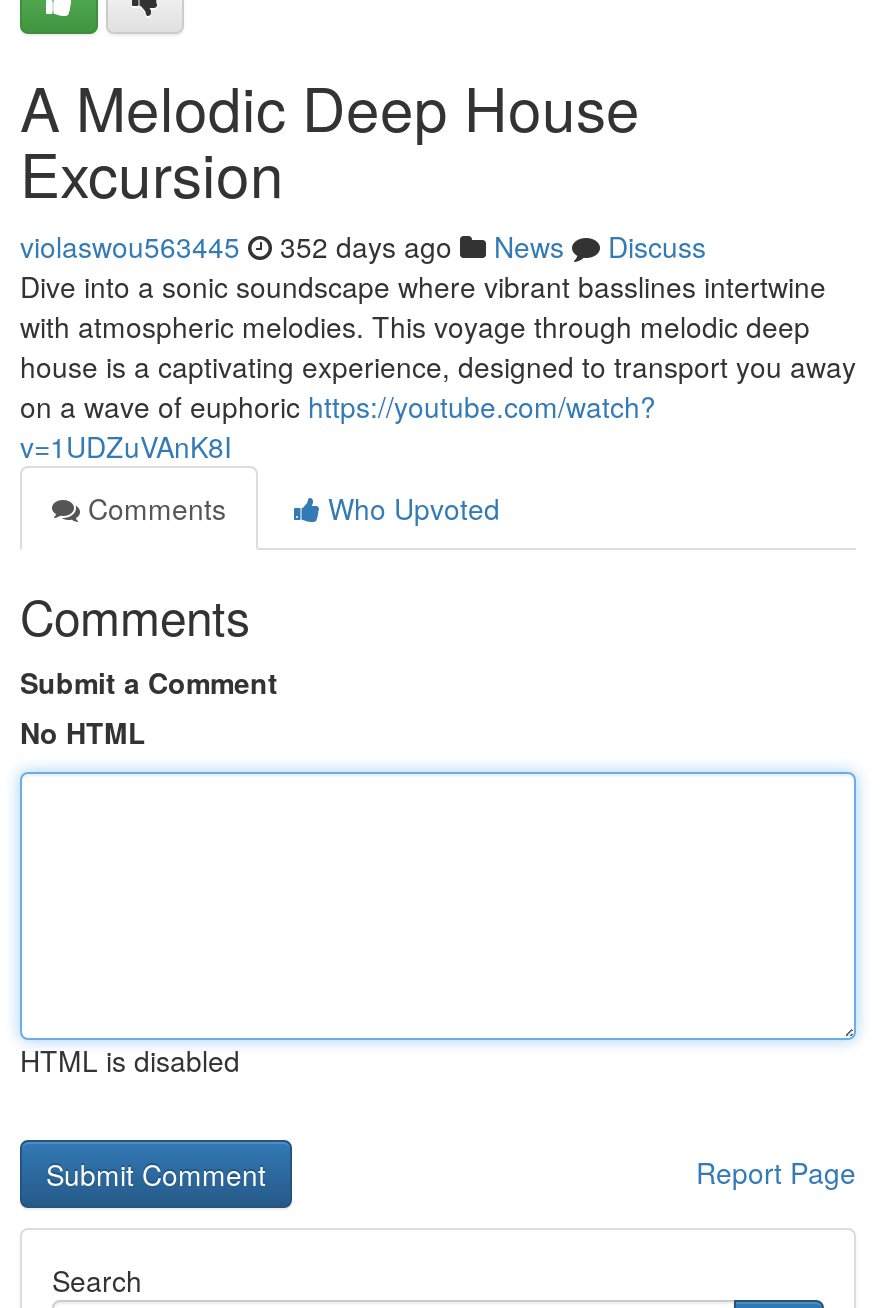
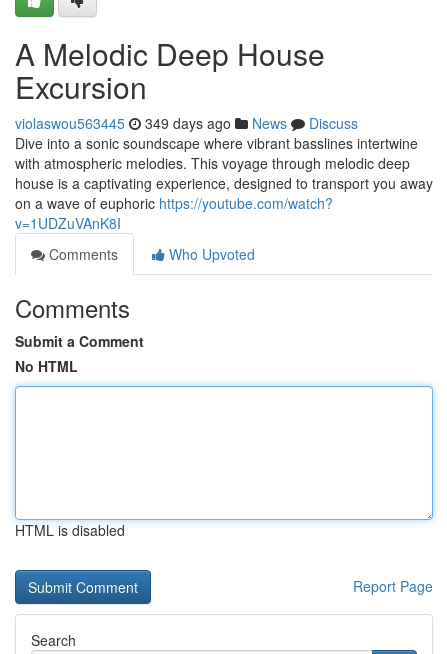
[20,226,706,266] violaswou563445 352 days ago News Discuss -> [15,113,358,133] violaswou563445 349 days ago News Discuss

